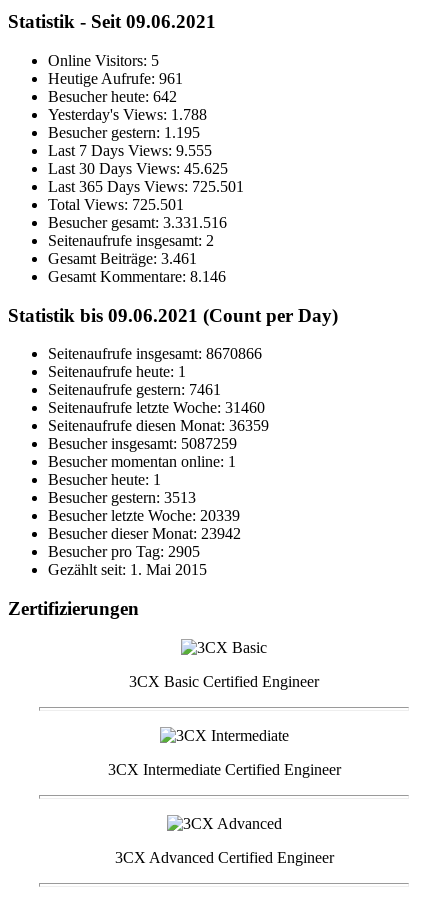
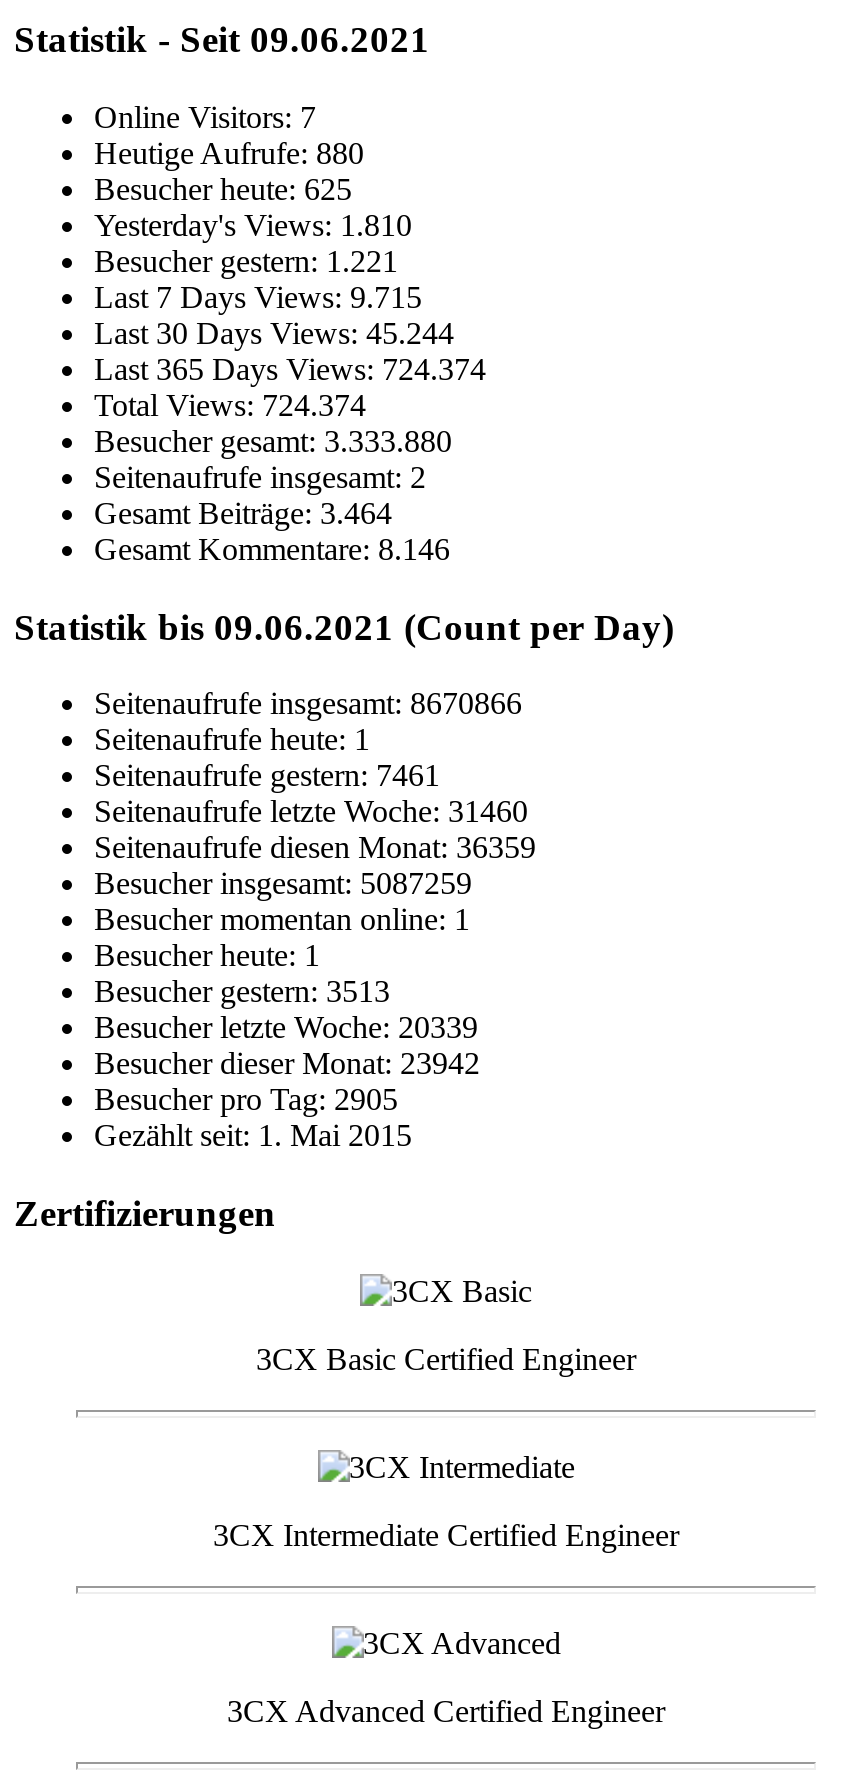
[48,52,159,69] Online Visitors: 5 -> [94,100,316,134] Online Visitors: 7
[48,70,183,87] Heutige Aufrufe: 961 -> [94,136,364,170] Heutige Aufrufe: 880
[48,88,177,105] Besucher heute: 642 -> [94,172,352,206] Besucher heute: 625
[48,106,207,123] Yesterday's Views: 1.788 -> [94,208,412,242] Yesterday's Views: 1.810
[48,124,200,141] Besucher gestern: 1.195 -> [94,244,398,278] Besucher gestern: 1.221
[48,142,212,159] Last 7 Days Views: 9.555 -> [94,280,422,314] Last 7 Days Views: 9.715
[48,160,228,177] Last 30 Days Views: 45.625 -> [94,316,454,350] Last 30 Days Views: 45.244
[48,178,244,195] Last 365 Days Views: 725.501 -> [94,352,486,386] Last 365 Days Views: 724.374
[48,196,184,213] Total Views: 725.501 -> [94,388,366,422] Total Views: 724.374
[48,214,227,231] Besucher gesamt: 3.331.516 -> [94,424,452,458] Besucher gesamt: 3.333.880
[48,250,197,267] Gesamt Beiträge:3.461 -> [94,496,392,530] Gesamt Beiträge:3.464

